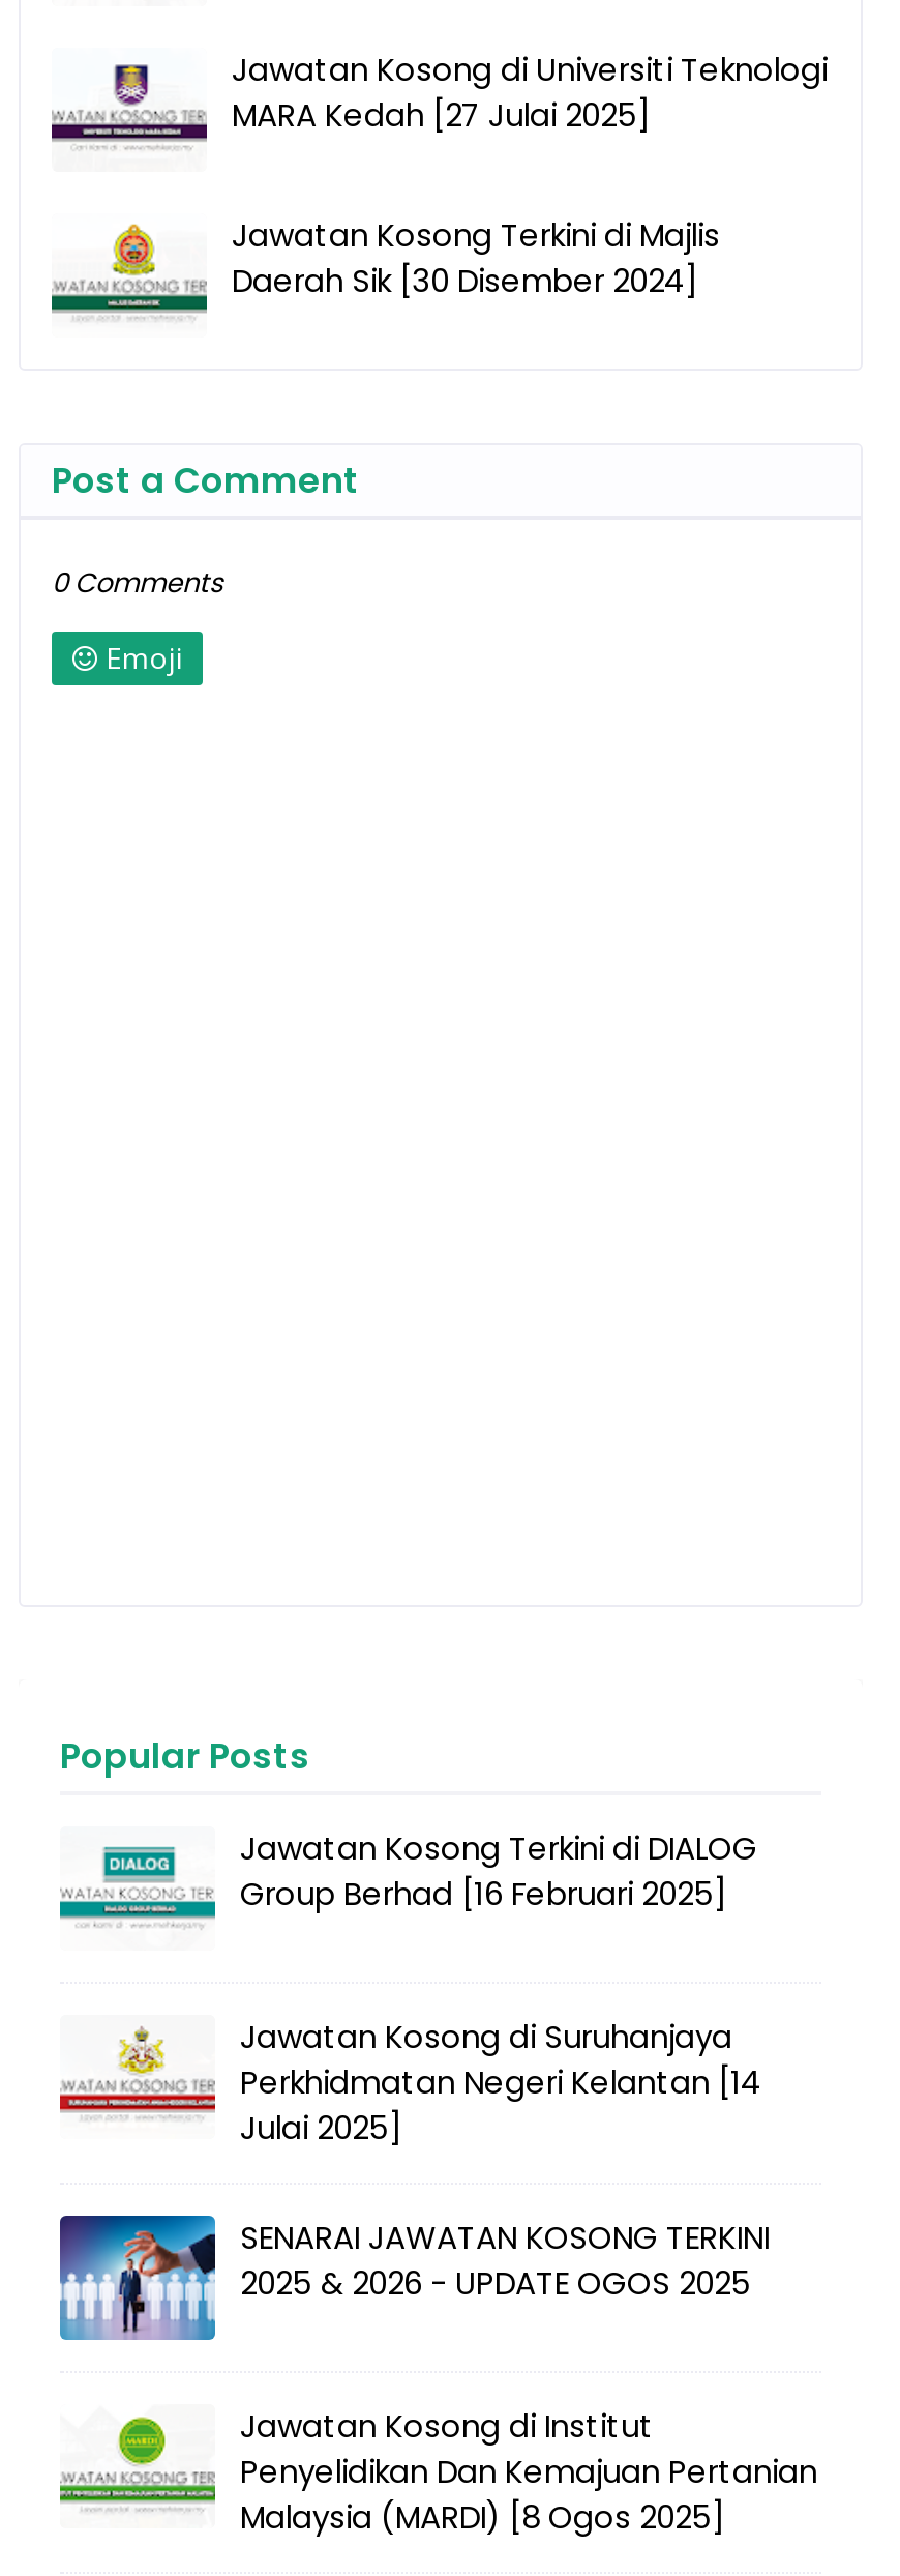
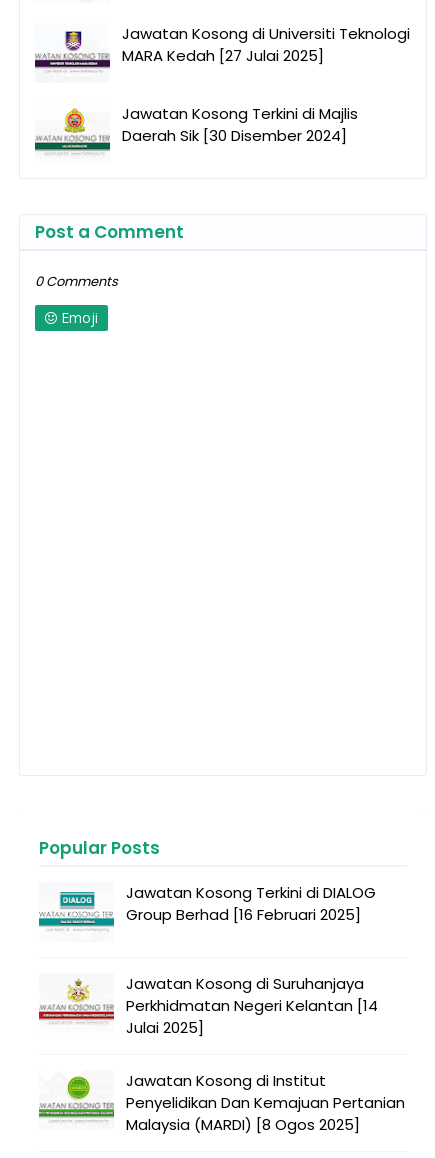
[58,2214,770,2342] [image] | SENARAI JAWATAN KOSONG TERKINI | 2025 & 2026 - UPDATE OGOS 2025 -> none

